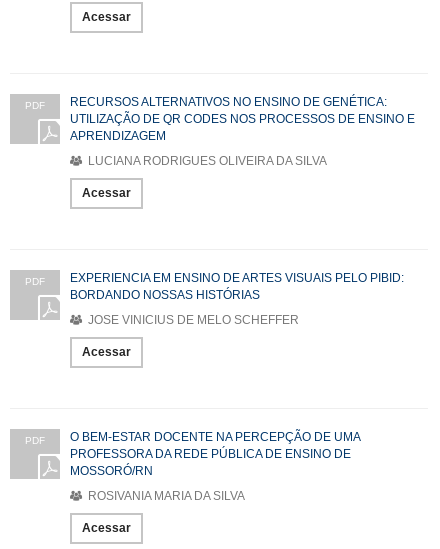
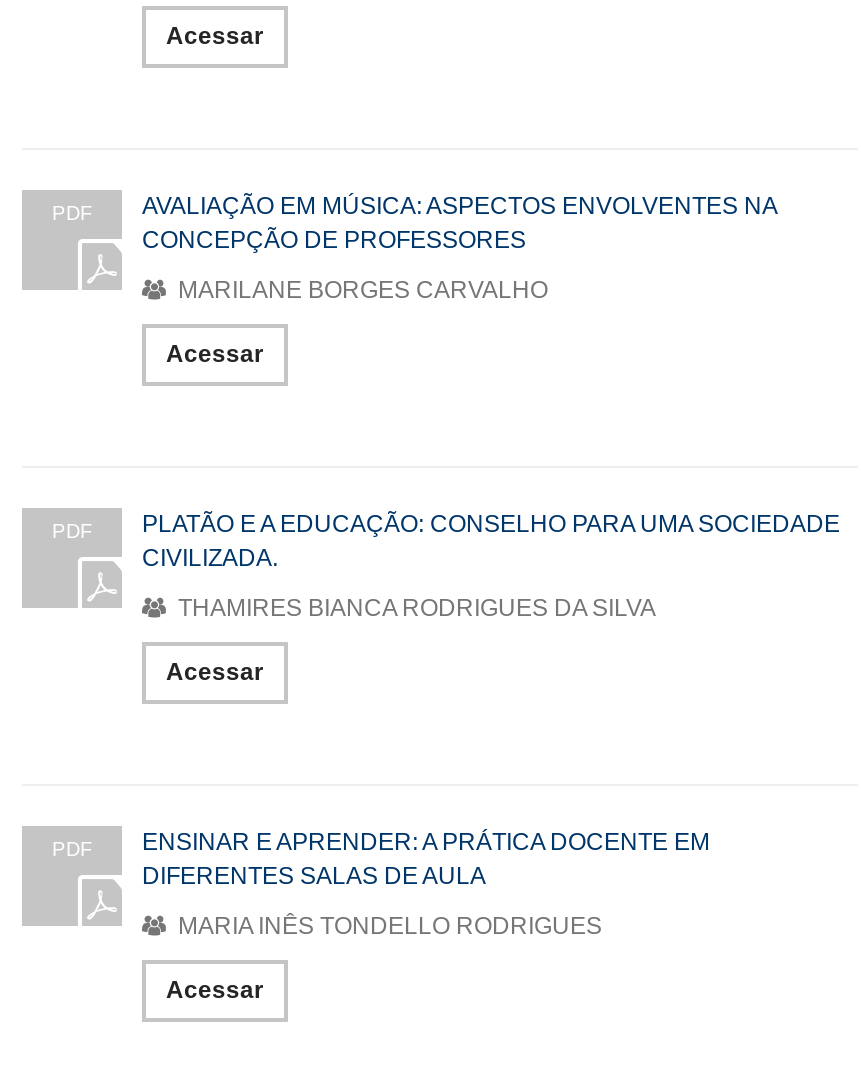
[70,95,415,143] RECURSOS ALTERNATIVOS NO ENSINO DE GENÉTICA: | UTILIZAÇÃO DE QR CODES NOS PROCESSOS DE ENSINO E | APRENDIZAGEM -> [142,192,776,254] AVALIAÇÃO EM MÚSICA: ASPECTOS ENVOLVENTES NA | CONCEPÇÃO DE PROFESSORES
[85,154,327,168] LUCIANA RODRIGUES OLIVEIRA DA SILVA -> [172,276,548,304] MARILANE BORGES CARVALHO
[70,271,404,302] EXPERIENCIA EM ENSINO DE ARTES VISUAIS PELO PIBID: | BORDANDO NOSSAS HISTÓRIAS -> [142,510,840,572] PLATÃO E A EDUCAÇÃO: CONSELHO PARA UMA SOCIEDADE | CIVILIZADA.
[85,313,299,327] JOSE VINICIUS DE MELO SCHEFFER -> [172,594,656,622] THAMIRES BIANCA RODRIGUES DA SILVA
[70,430,360,478] O BEM-ESTAR DOCENTE NA PERCEPÇÃO DE UMA | PROFESSORA DA REDE PÚBLICA DE ENSINO DE | MOSSORÓ/RN -> [142,828,710,890] ENSINAR E APRENDER: A PRÁTICA DOCENTE EM | DIFERENTES SALAS DE AULA
[85,489,245,503] ROSIVANIA MARIA DA SILVA -> [172,912,602,940] MARIA INÊS TONDELLO RODRIGUES

